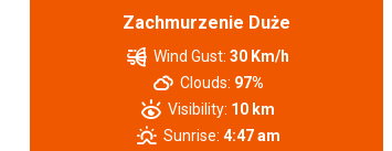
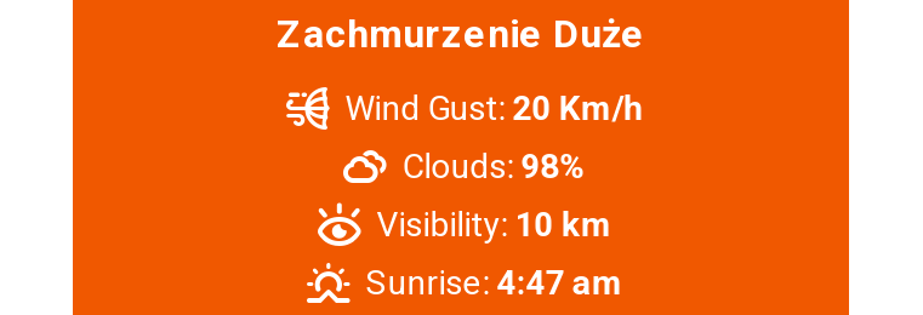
[154,47,290,65] Wind Gust: 30 Km/h -> [345,88,643,127] Wind Gust: 20 Km/h
[180,74,264,91] Clouds: 97% -> [402,146,586,185] Clouds: 98%

